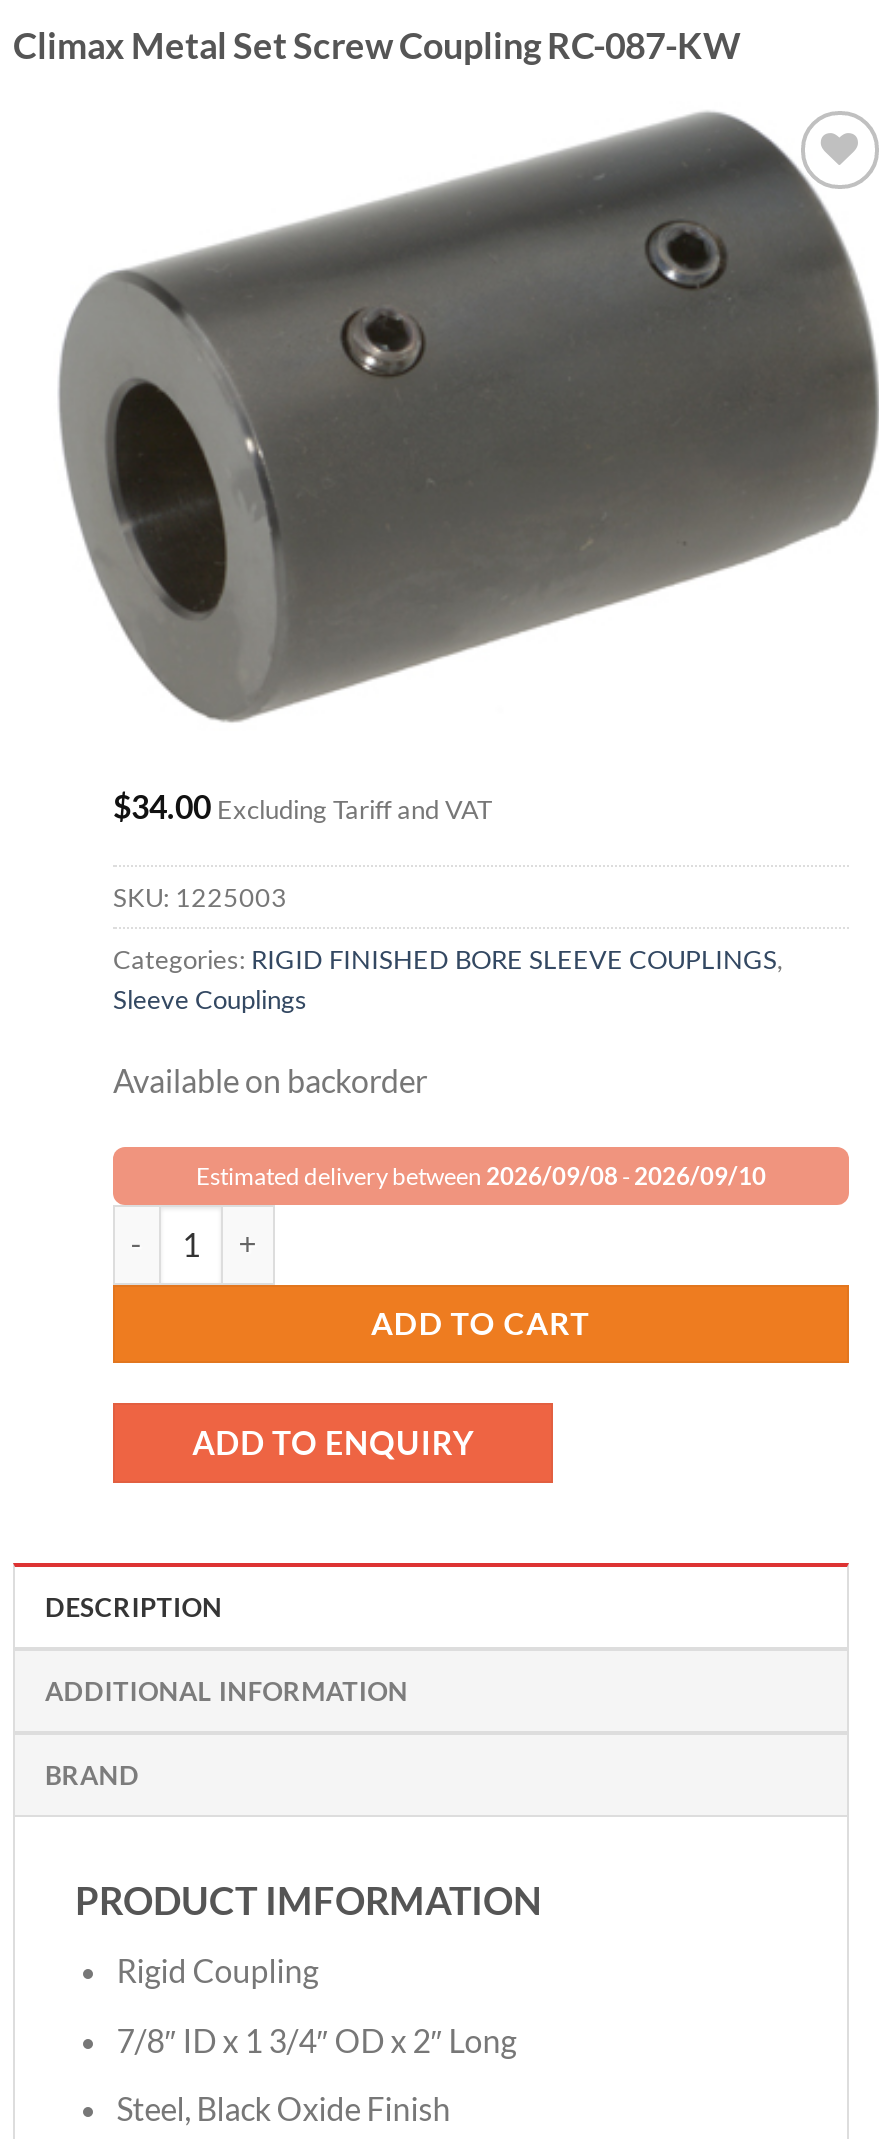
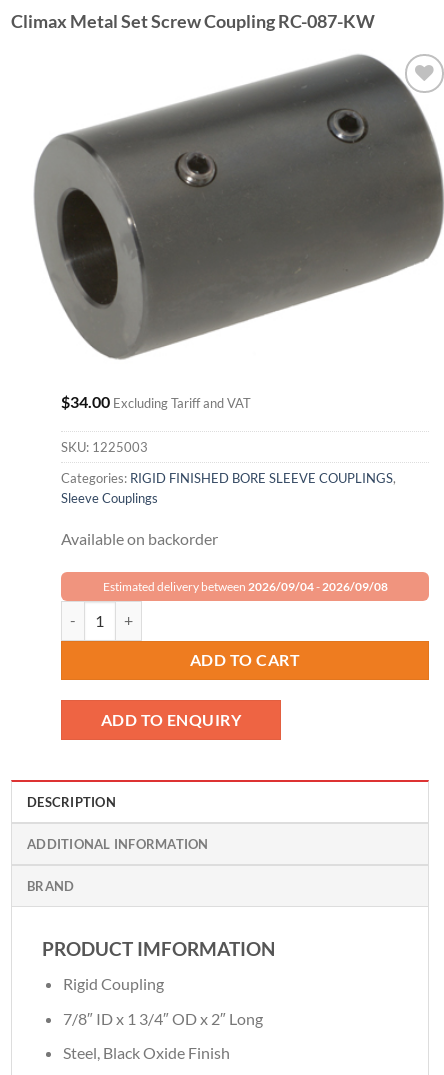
[196,1160,766,1190] Estimated delivery between 2026/09/08 - 2026/09/10 -> [102,578,387,593] Estimated delivery between 2026/09/04 - 2026/09/08

